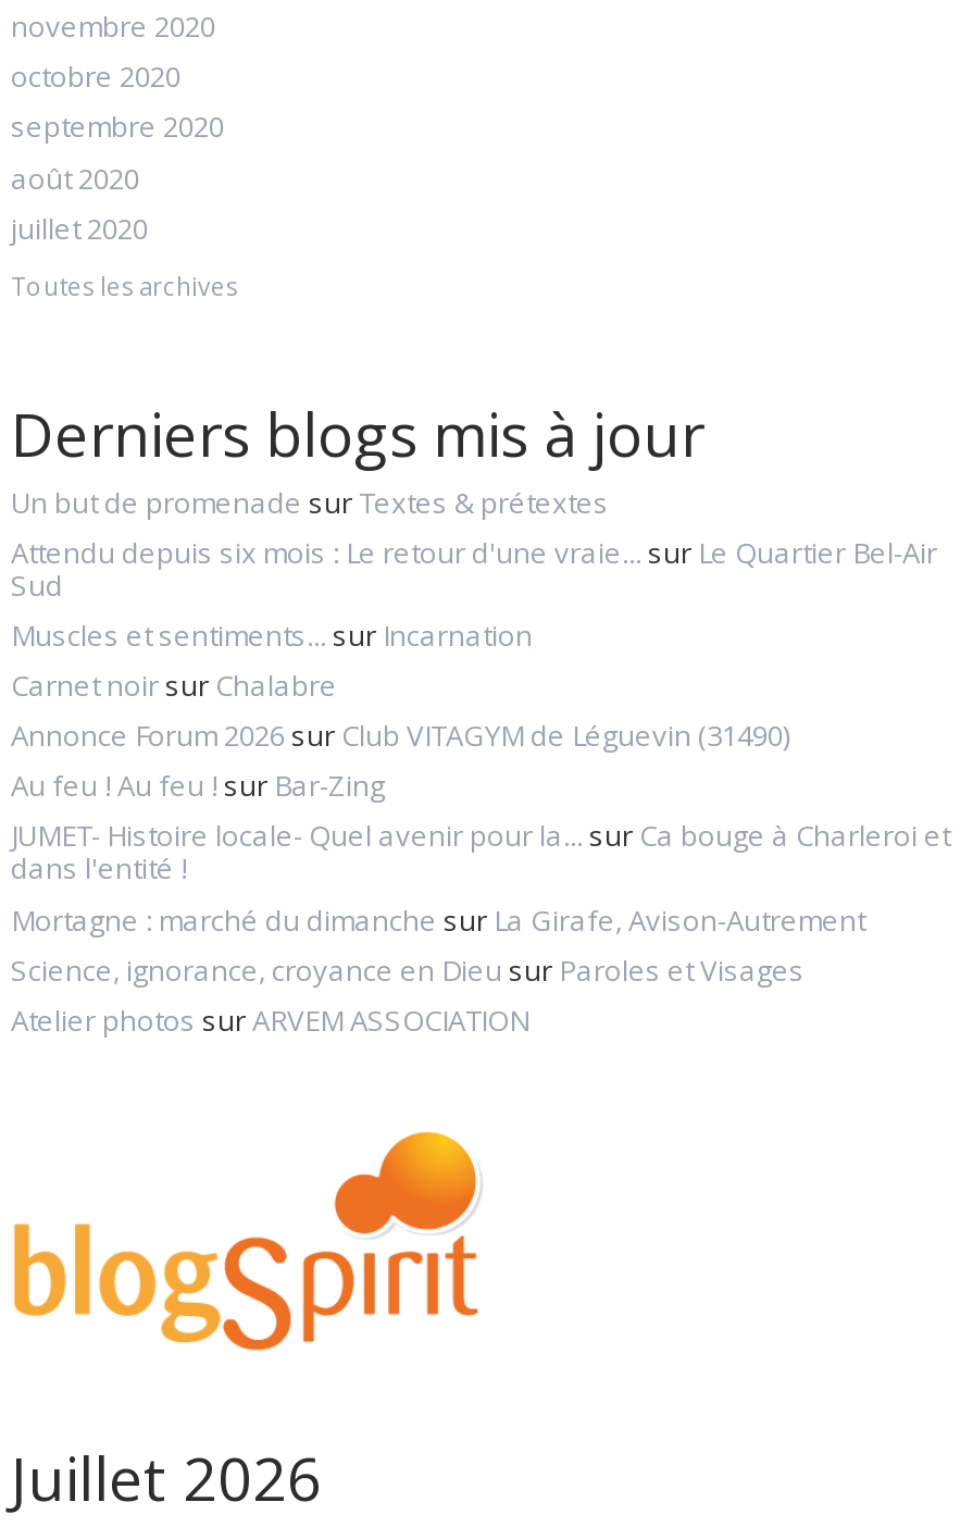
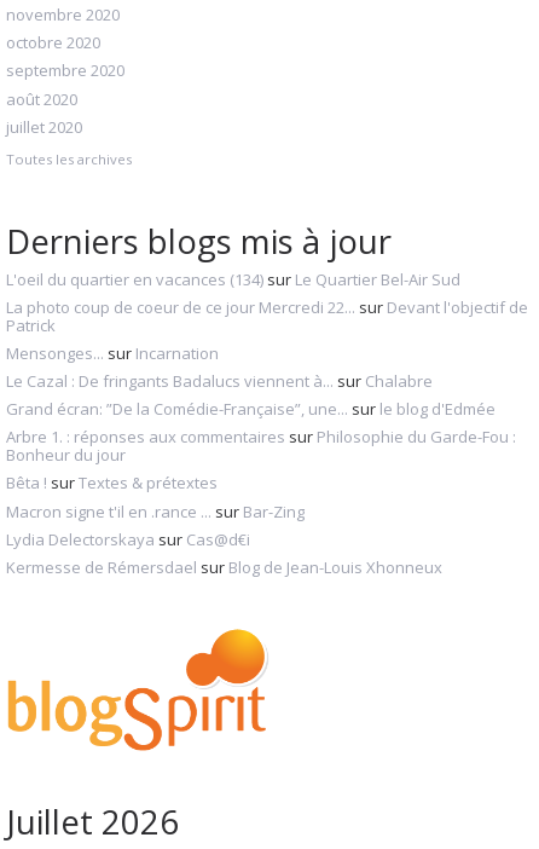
[11,482,950,1039] Un but de promenade sur Textes & prétextes | Attendu depuis six mois : Le retour d'une vraie... sur Le Quartier Bel-Air | Sud | Muscles et sentiments... sur Incarnation | Carnet noir sur Chalabre | Annonce Forum 2026 sur Club VITAGYM de Léguevin (31490) | Au feu ! Au feu ! sur Bar-Zing | JUMET- Histoire locale- Quel avenir pour la... sur Ca bouge à Charleroi et | dans l'entité ! | Mortagne : marché du dimanche sur La Girafe, Avison-Autrement | Science, ignorance, croyance en Dieu sur Paroles et Visages | Atelier photos sur ARVEM ASSOCIATION -> [6,268,528,578] L'oeil du quartier en vacances (134) sur Le Quartier Bel-Air Sud | La photo coup de coeur de ce jour Mercredi 22... sur Devant l'objectif de | Patrick | Mensonges... sur Incarnation | Le Cazal : De fringants Badalucs viennent à... sur Chalabre | Grand écran: ”De la Comédie-Française”, une... sur le blog d'Edmée | Arbre 1. : réponses aux commentaires sur Philosophie du Garde-Fou : | Bonheur du jour | Bêta ! surTextes & prétextes | Macron signe t'il en .rance ... sur Bar-Zing | Lydia Delectorskaya sur Cas@d€i | Kermesse de Rémersdael sur Blog de Jean-Louis Xhonneux

